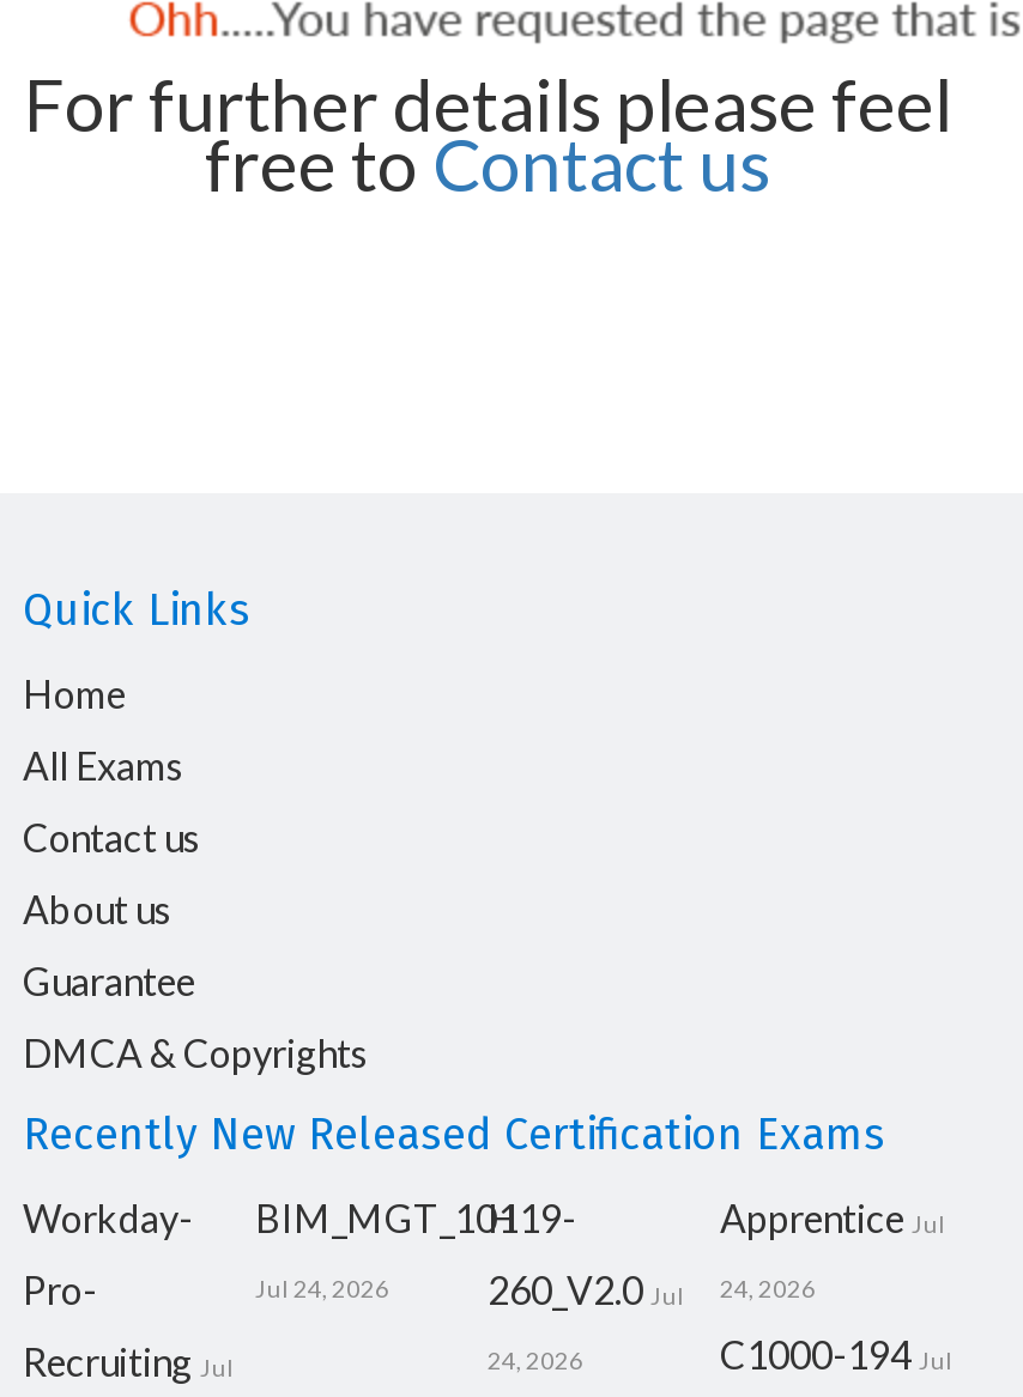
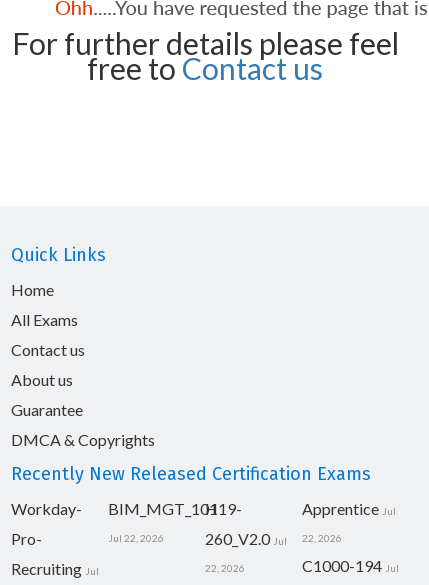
[255,1274,389,1302] Jul 24, 2026 -> [108,532,164,544] Jul 22, 2026
[488,1267,816,1312] 260_V2.0 Jul 24, 2026 -> [205,529,342,548] 260_V2.0 Jul 22, 2026
[488,1346,583,1374] 24, 2026 -> [205,562,245,574] 22, 2026

